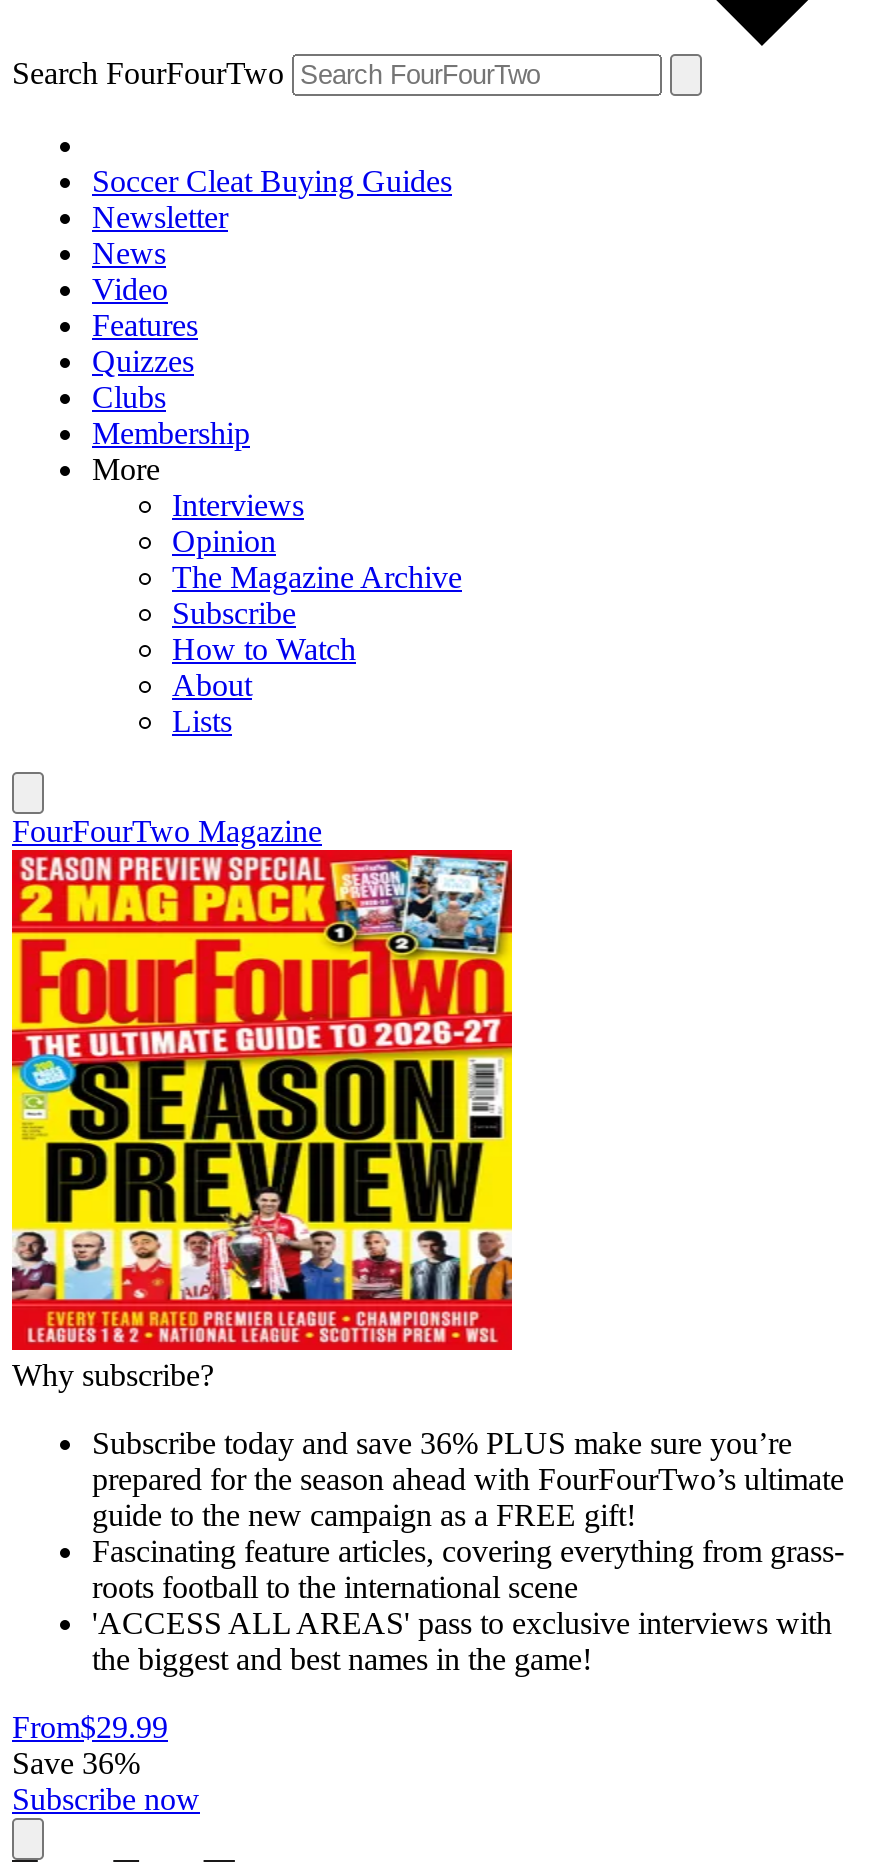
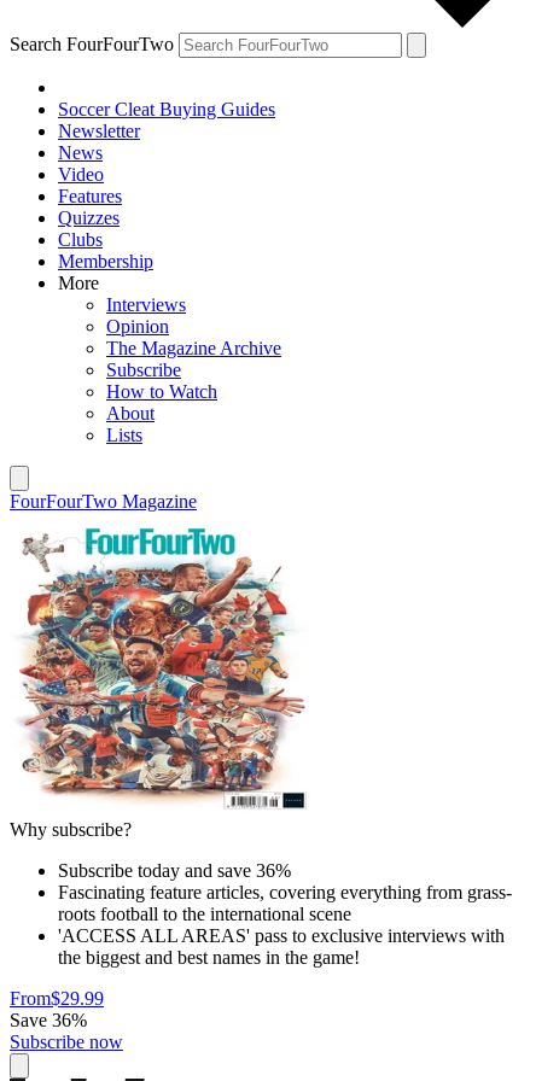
[10,848,844,1531] [image] | Subscribe today and save 36% PLUS make sure you’re | prepared for the season ahead with FourFourTwo’s ultimate | guide to the new campaign as a FREE gift! -> [10,513,311,880] [image] | Subscribe today and save 36%

